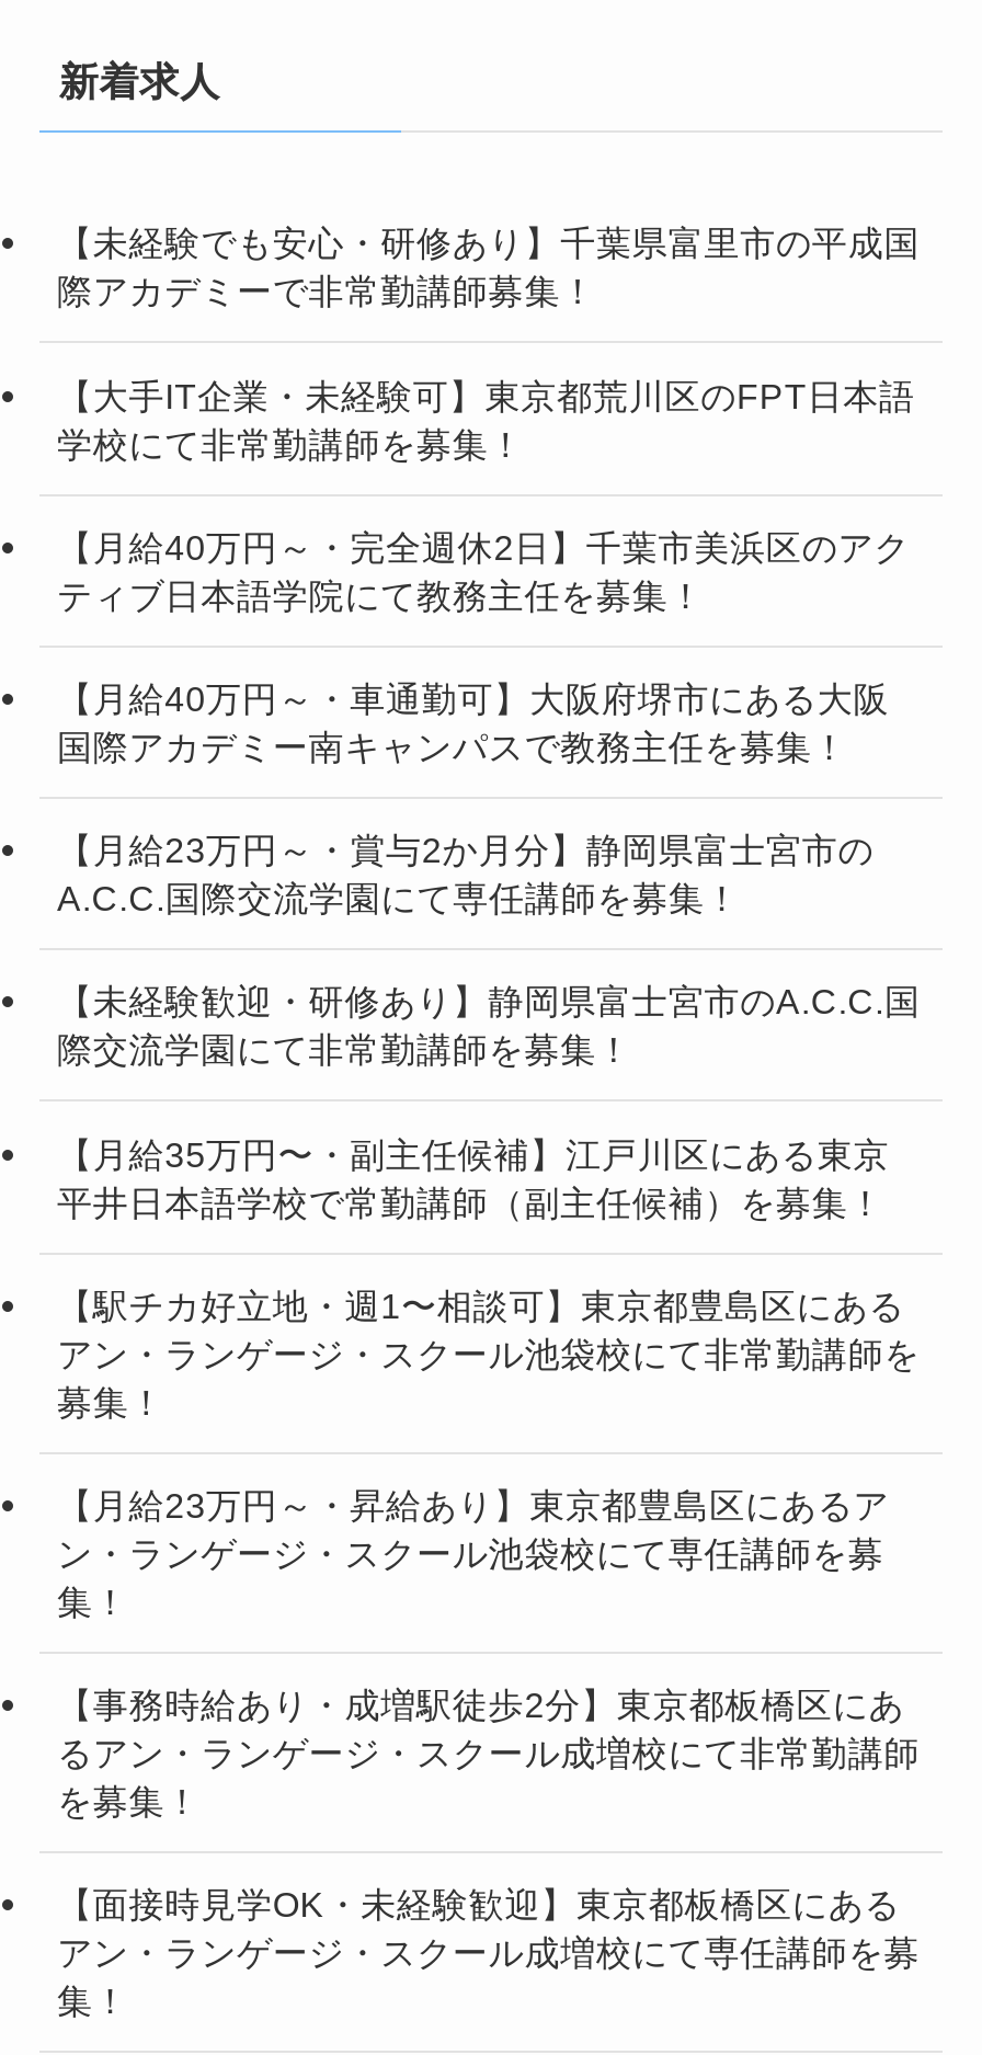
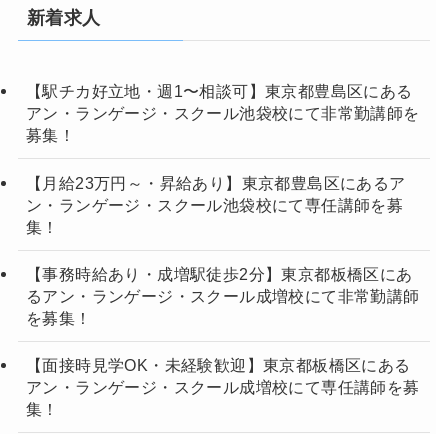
[57,223,920,1221] 【未経験でも安心・研修あり】千葉県富里市の平成国 | 際アカデミーで非常勤講師募集！ | 【大手IT企業・未経験可】東京都荒川区のFPT日本語 | 学校にて非常勤講師を募集！ | 【月給40万円～・完全週休2日】千葉市美浜区のアク | ティブ日本語学院にて教務主任を募集！ | 【月給40万円～・車通勤可】大阪府堺市にある大阪 | 国際アカデミー南キャンパスで教務主任を募集！ | 【月給23万円～・賞与2か月分】静岡県富士宮市の | A.C.C.国際交流学園にて専任講師を募集！ | 【未経験歓迎・研修あり】静岡県富士宮市のA.C.C.国 | 際交流学園にて非常勤講師を募集！ | 【月給35万円〜・副主任候補】江戸川区にある東京 | 平井日本語学校で常勤講師（副主任候補）を募集！ -> none

